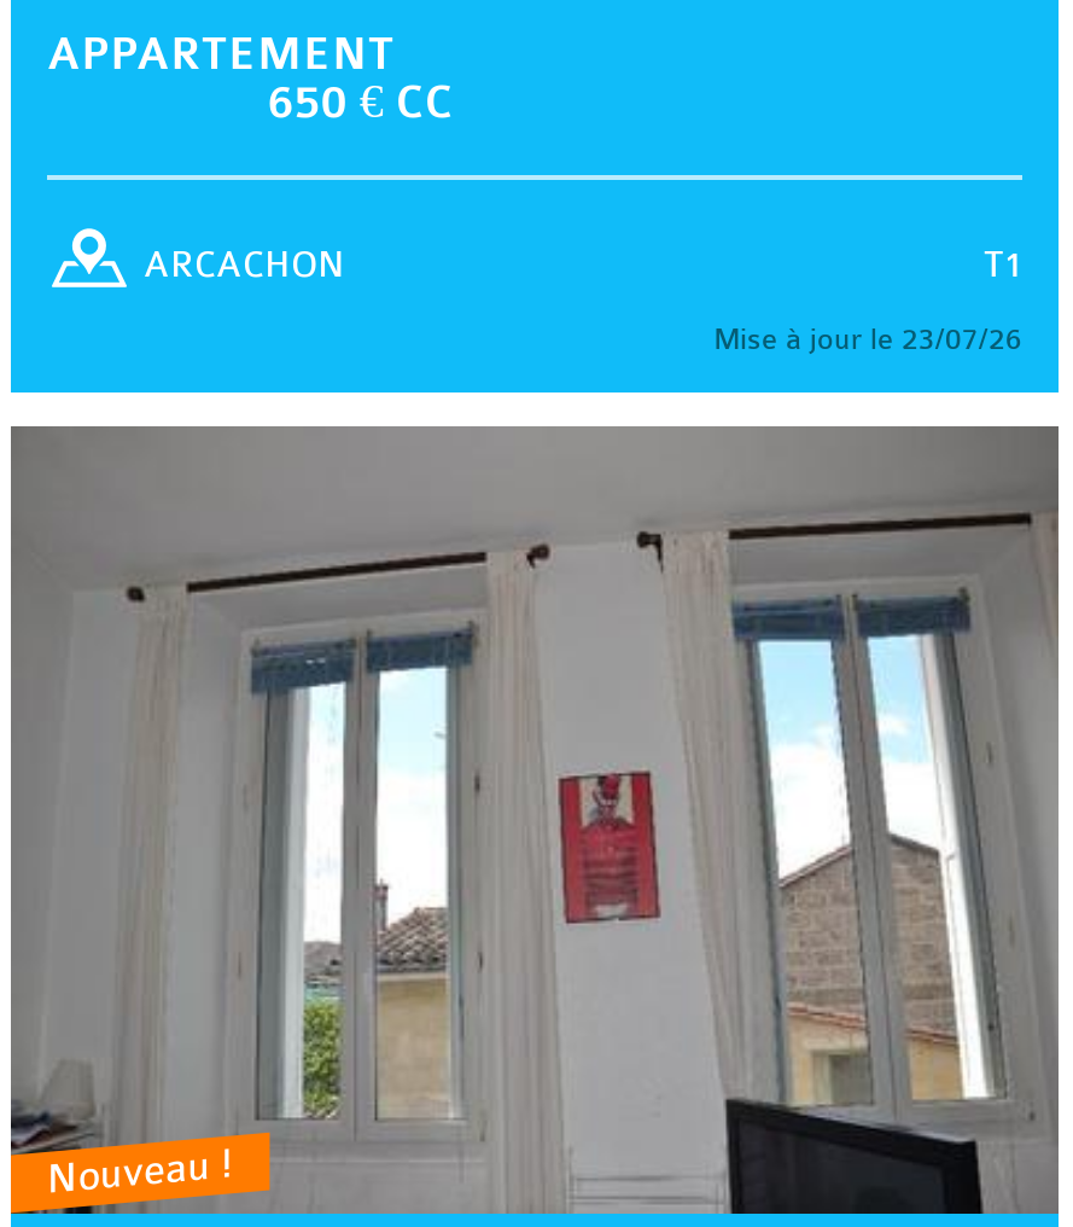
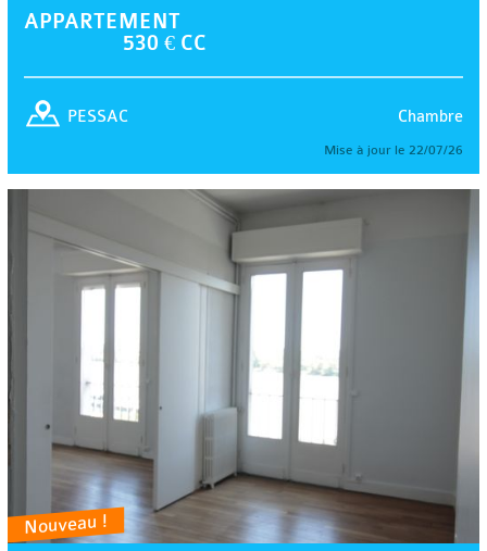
[267,76,453,129] 650 € CC -> [123,32,207,55] 530 € CC
[144,245,1022,287] T1 | ARCACHON -> [67,108,463,126] Chambre | PESSAC
[713,322,1022,356] Mise à jour le 23/07/26 -> [324,142,463,158] Mise à jour le 22/07/26
[11,426,1059,1216] [image] -> [9,190,479,544] [image]

